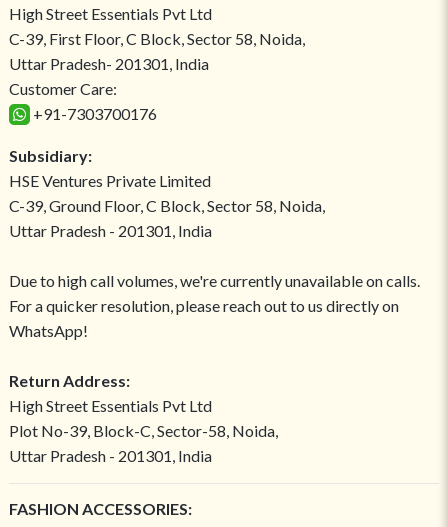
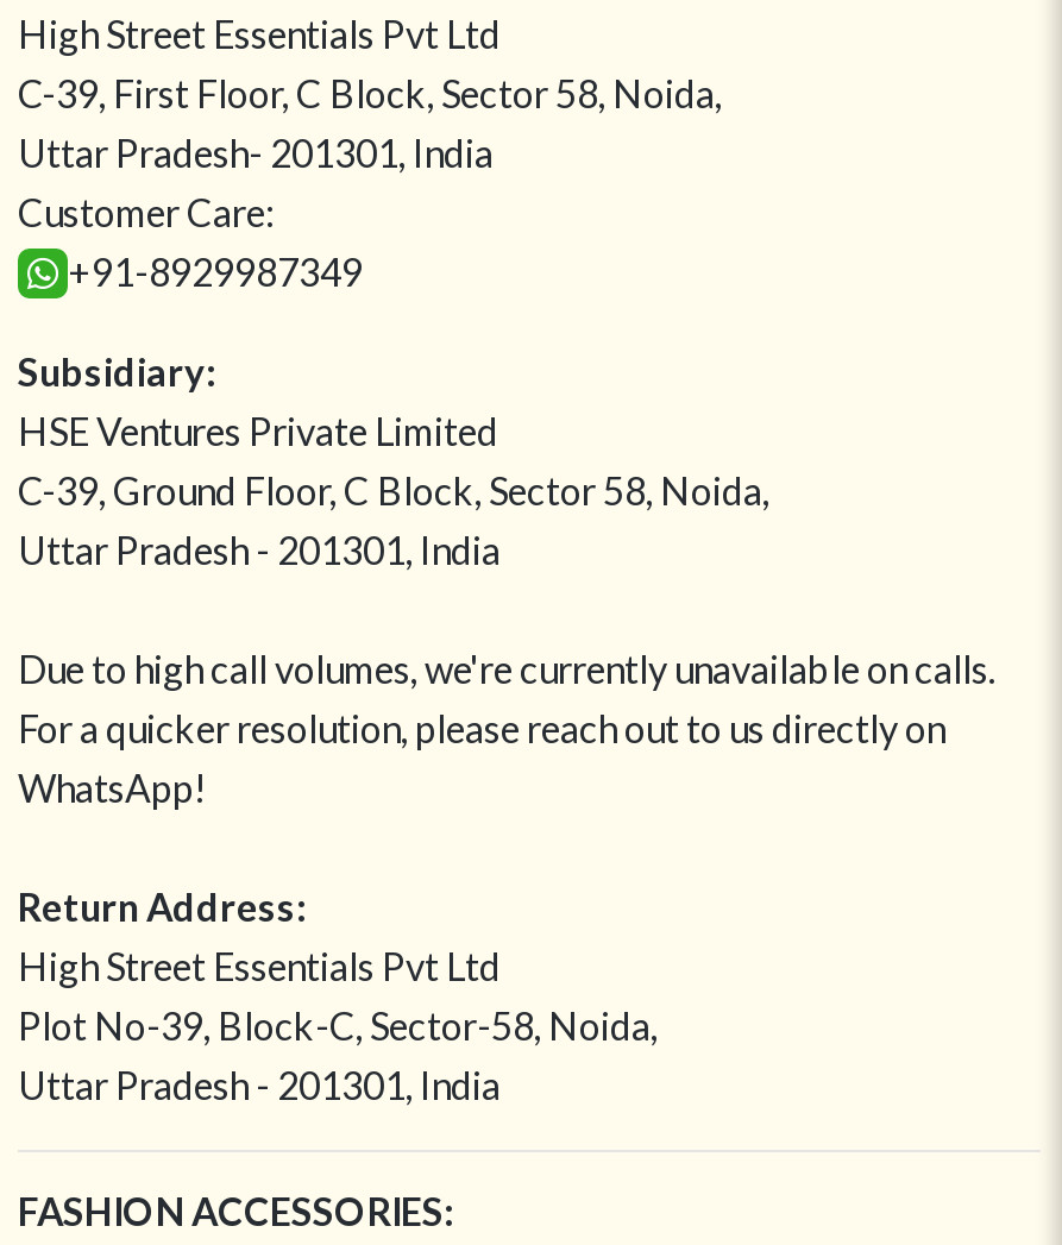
[30,104,157,123] +91-7303700176 -> [68,247,363,293] +91-8929987349

